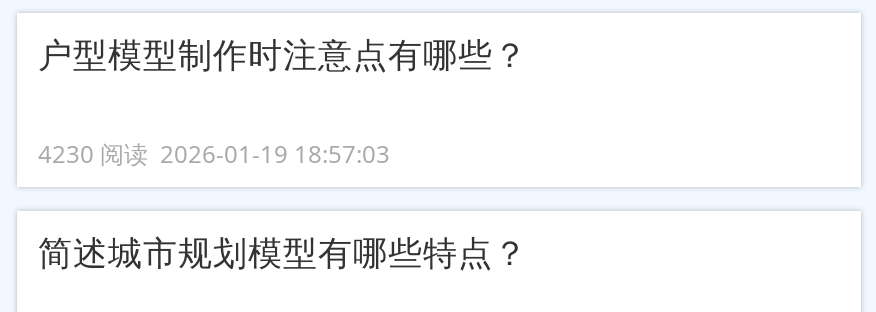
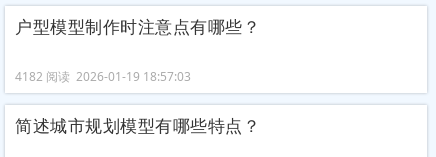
[38,136,390,170] 4230 阅读 2026-01-19 18:57:03 -> [15,68,191,85] 4182 阅读 2026-01-19 18:57:03

